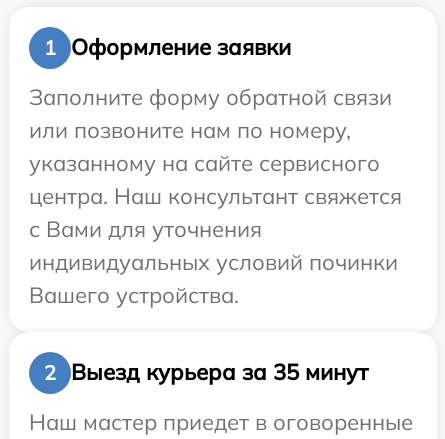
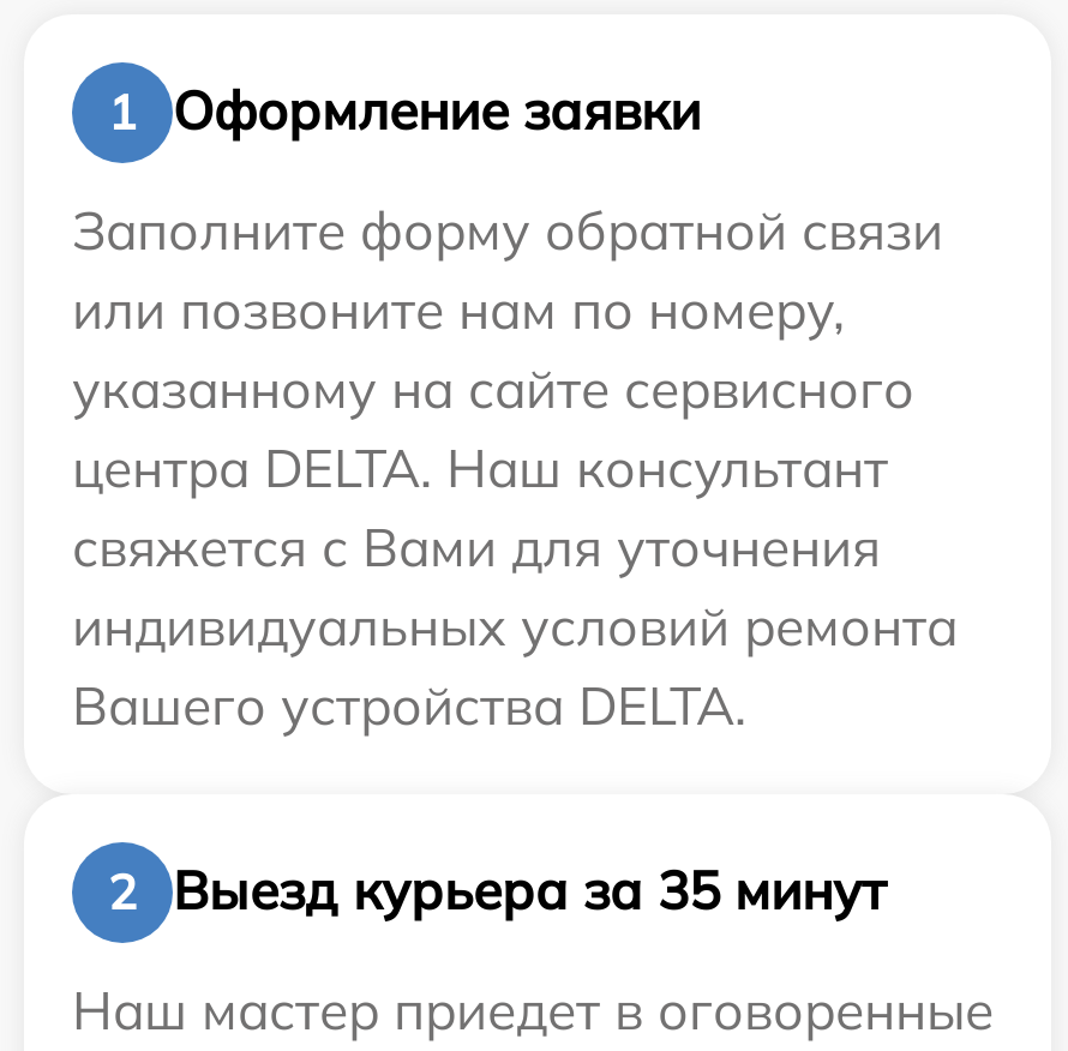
[29,182,402,309] центра. Наш консультант свяжется | с Вами для уточнения | индивидуальных условий починки | Вашего устройства. -> [72,434,958,739] центра DELTA. Наш консультант | свяжется с Вами для уточнения | индивидуальных условий ремонта | Вашего устройства DELTA.

